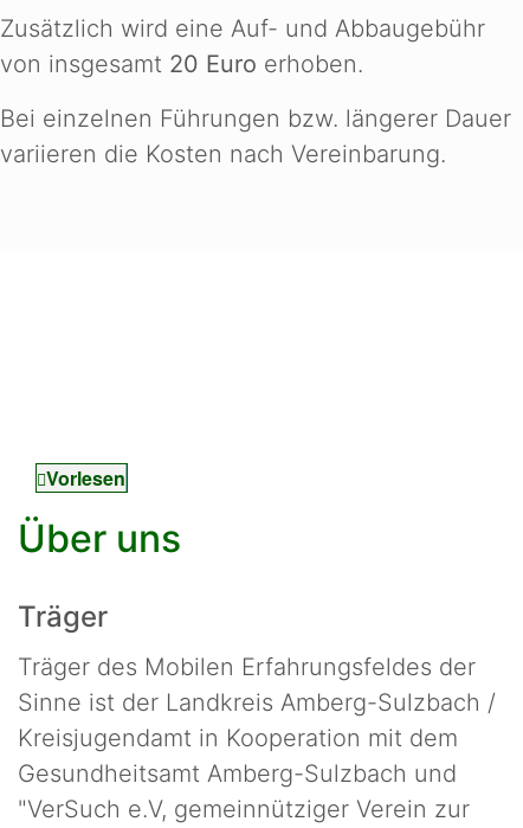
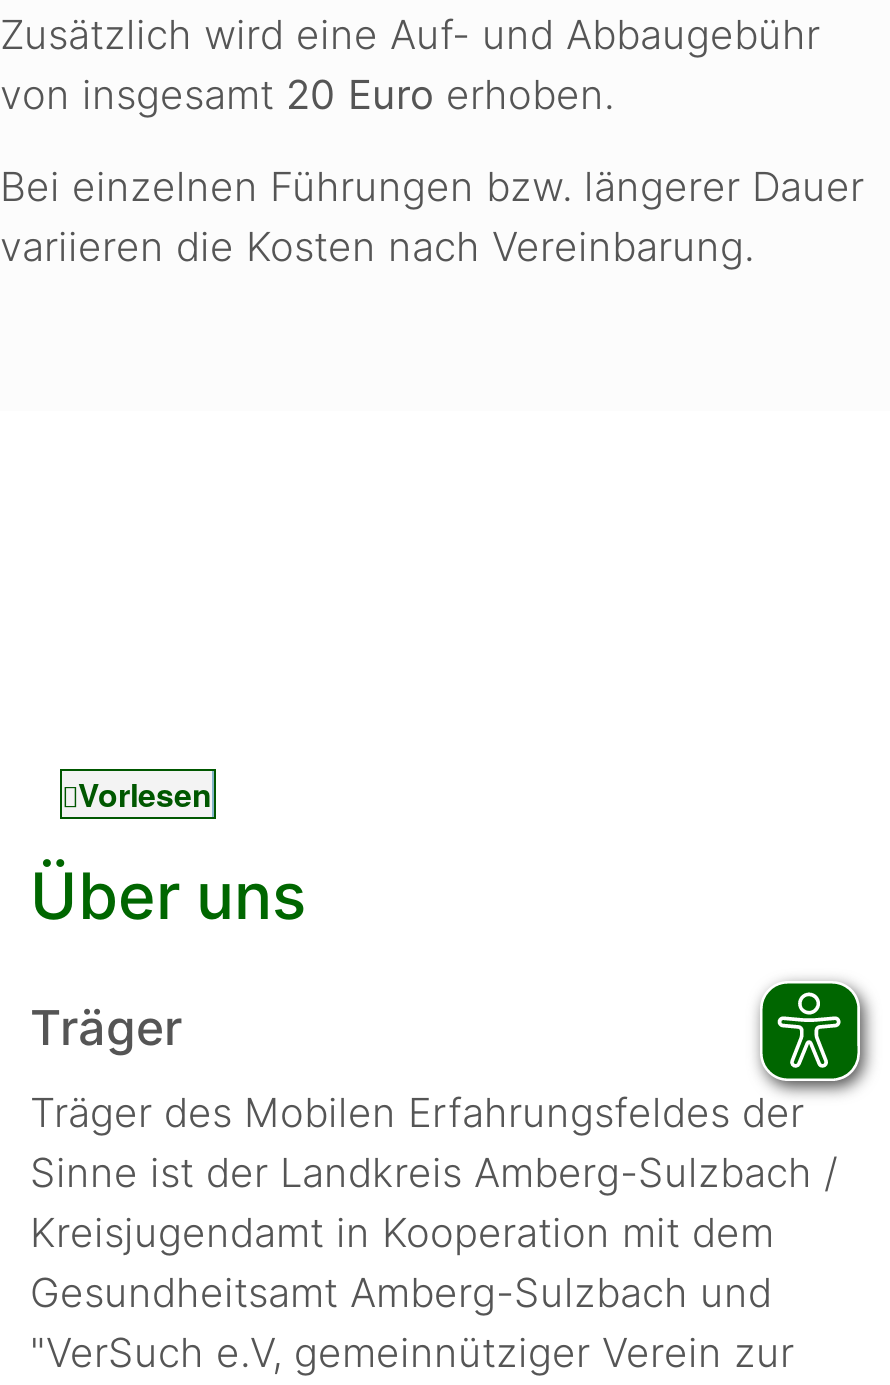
none -> [754,979,874,1097] [image]

